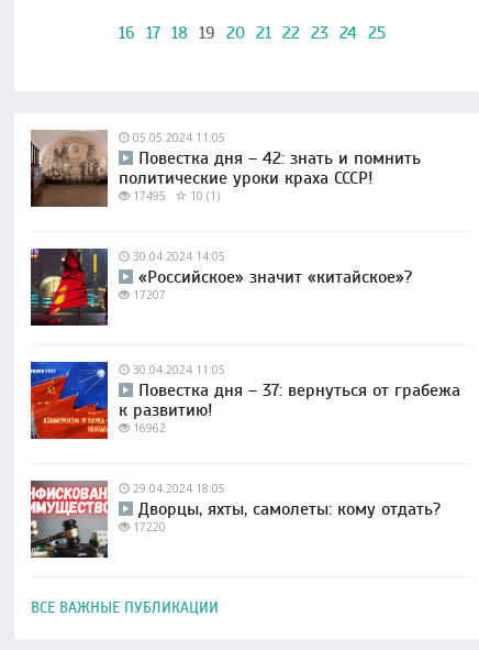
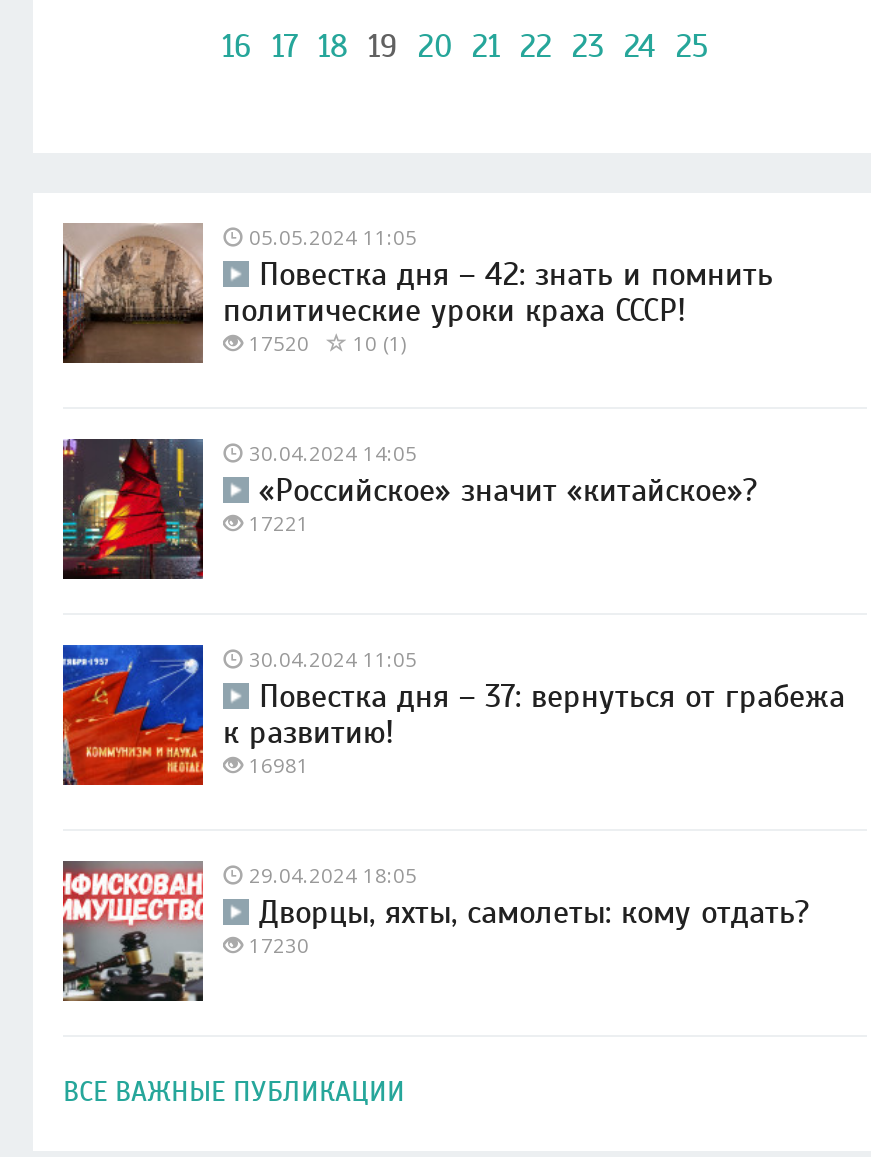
[133,188,220,204] 17495 10 (1) -> [249,329,407,357] 17520 10 (1)
[133,287,166,303] 17207 -> [249,509,309,537] 17221
[133,420,166,436] 16962 -> [249,751,309,779] 16981
[133,519,166,535] 17220 -> [249,931,309,959] 17230

